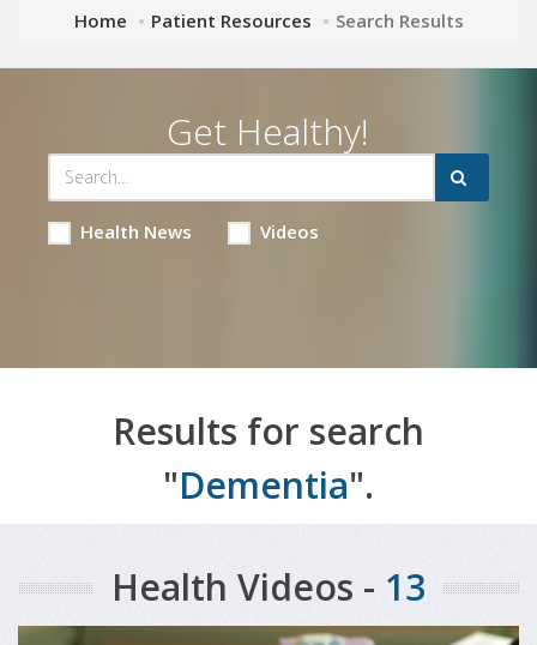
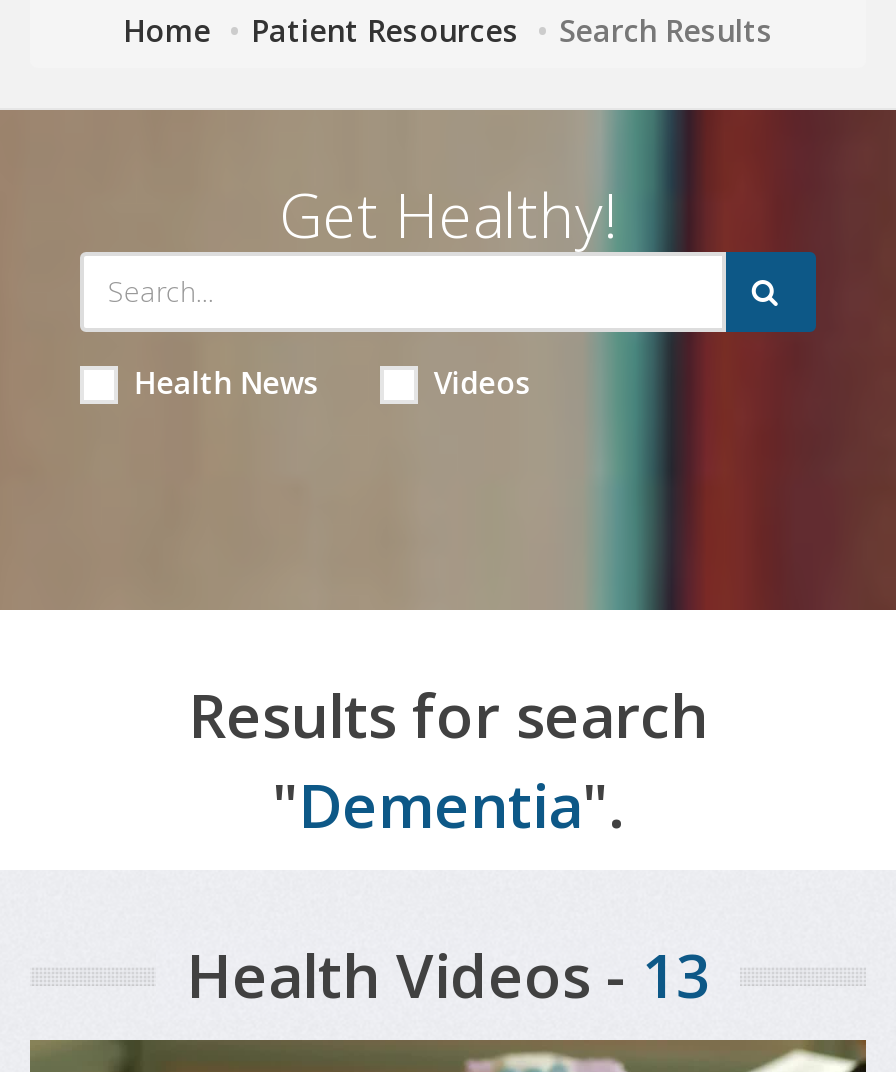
[352,67,533,369] [image] -> [590,108,890,612] [image]

